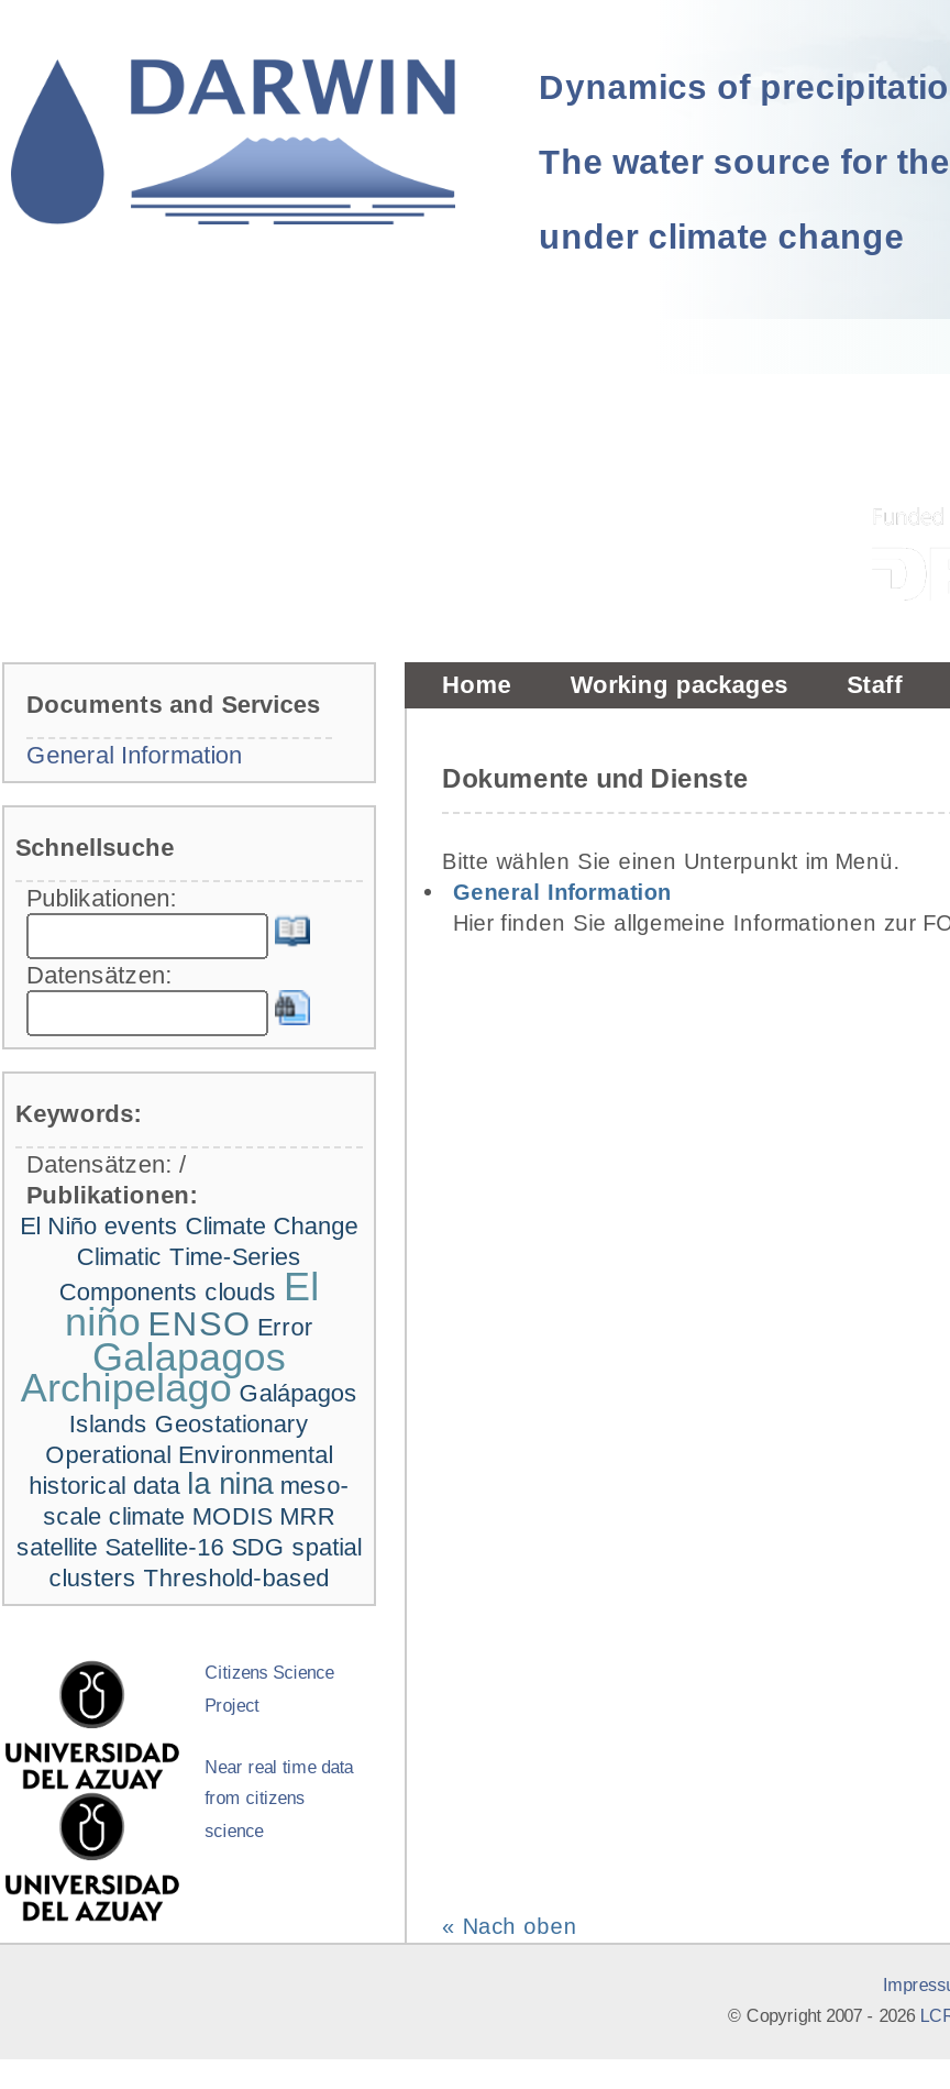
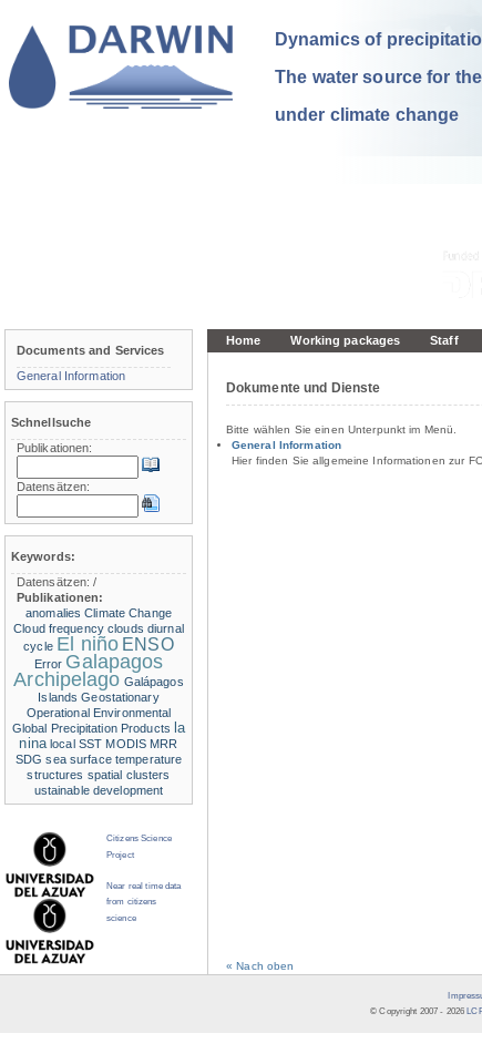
[20,1213,358,1380] El Niño events Climate Change | Climatic Time-Series | Components clouds El | niño ENSO Error | Galapagos -> [14,606,184,673] anomalies Climate Change | Cloud frequency clouds diurnal | cycle El niño ENSO | Error Galapagos
[16,1468,362,1591] historical data la nina meso- | scale climate MODIS MRR | satellite Satellite-16 SDG spatial | clusters Threshold-based -> [12,720,185,797] Global Precipitation Products la | nina local SST MODIS MRR | SDG sea surface temperature | structures spatial clusters | ustainable development

